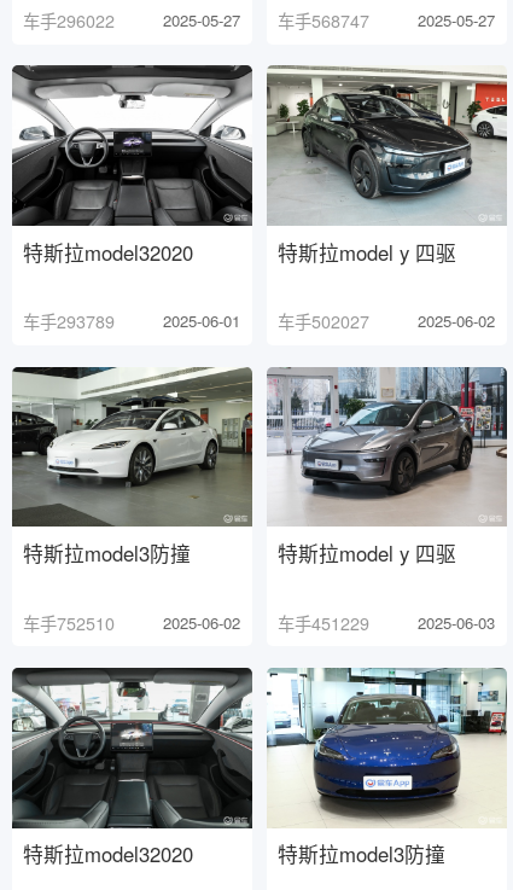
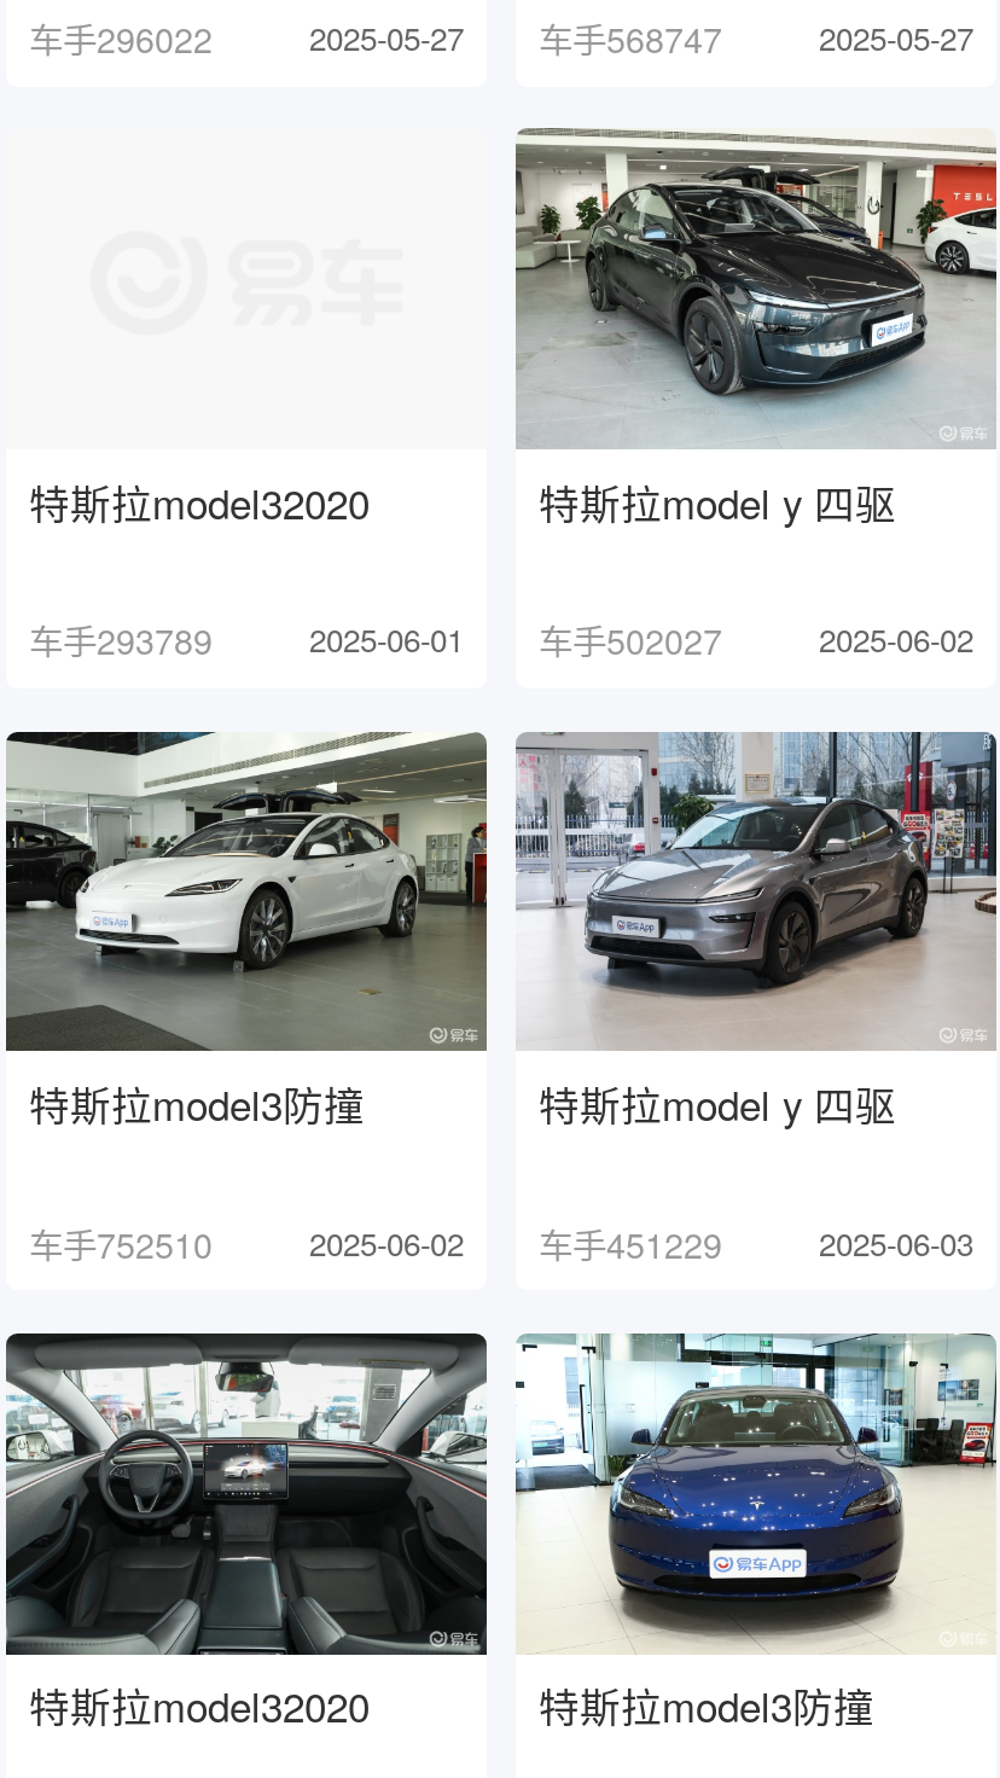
[11,64,253,227] [image] -> none

